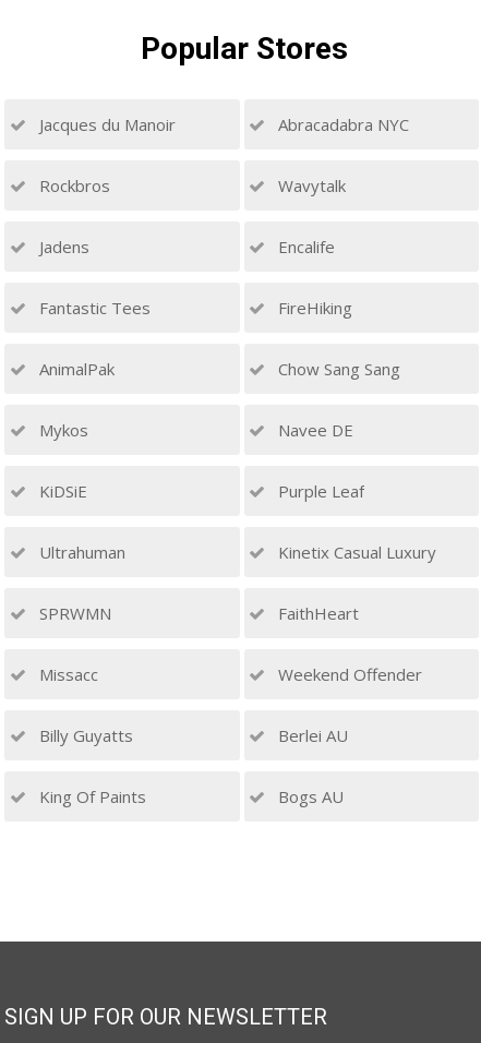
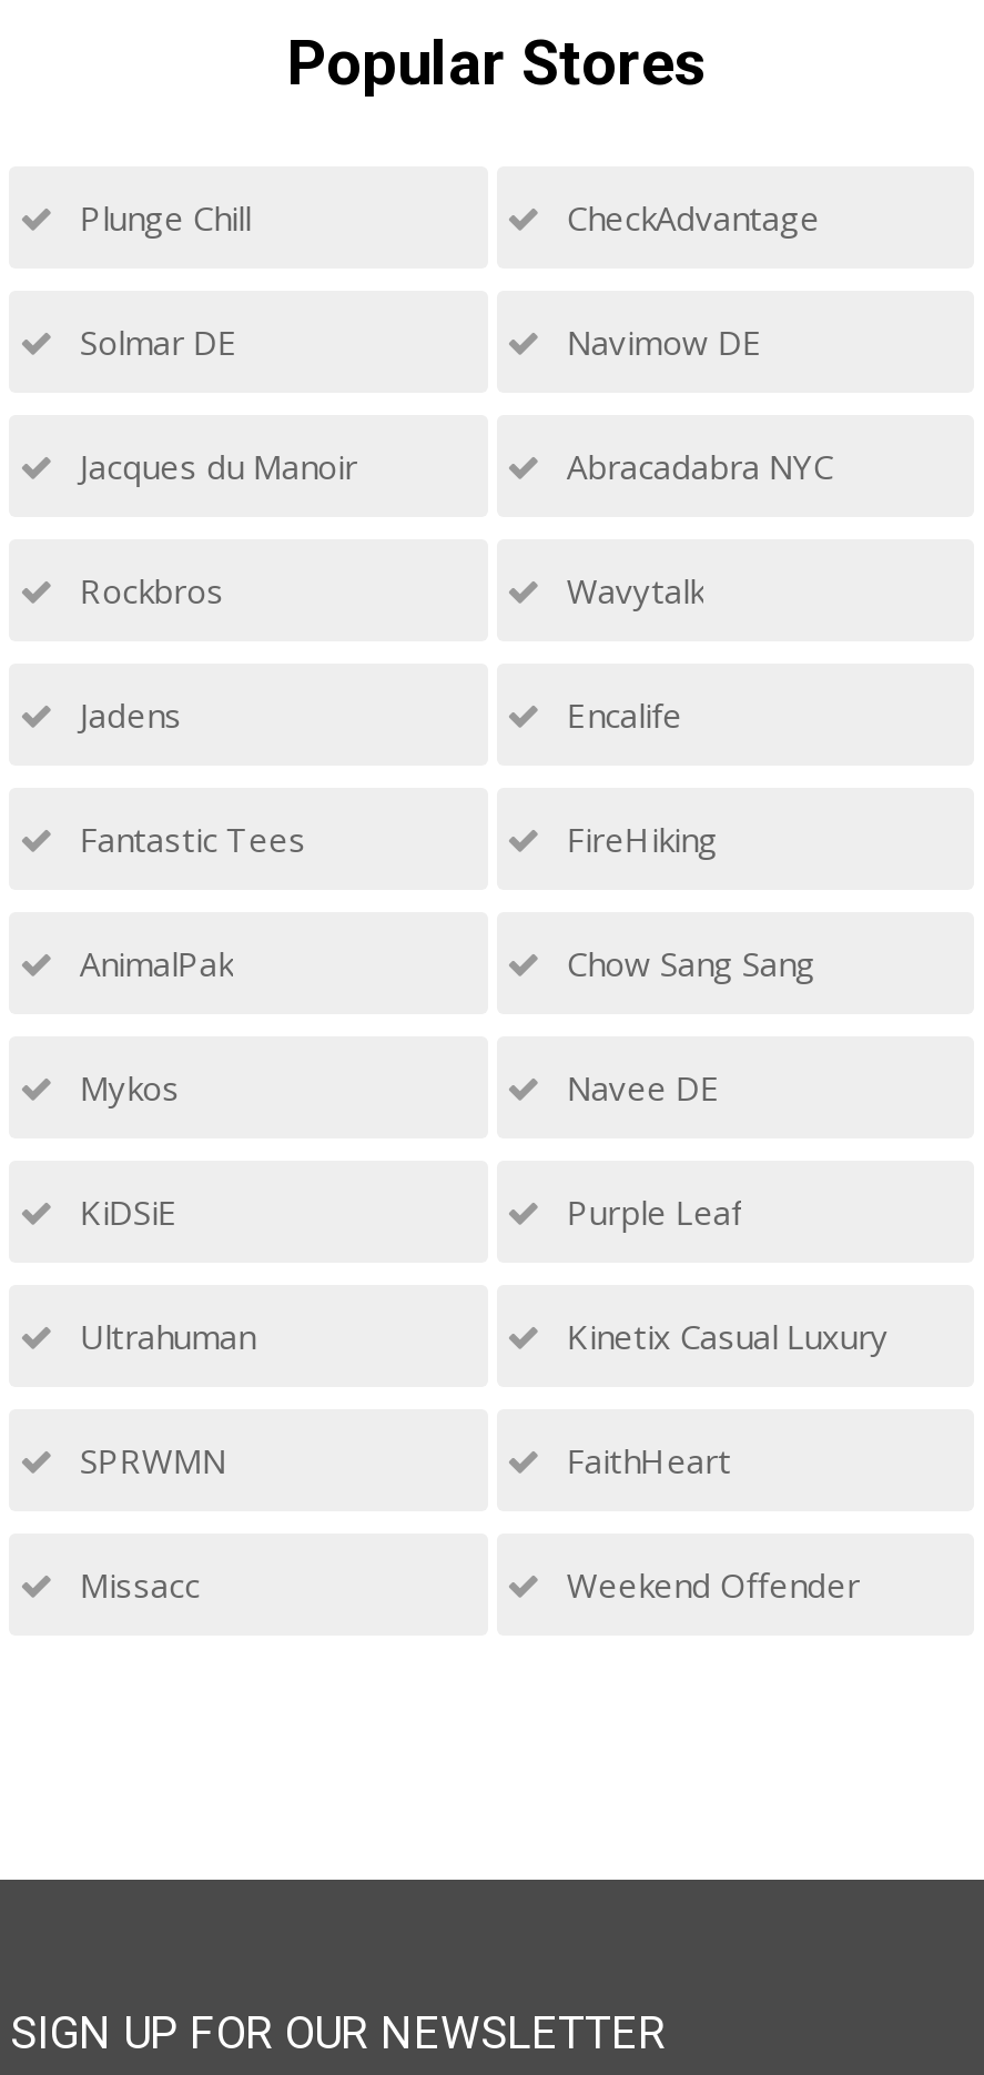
none -> [71,195,819,364] Plunge Chill | CheckAdvantage | Solmar DE | Navimow DE
moved [35,113,437,685] -> [71,444,888,1607]: Jacques du Manoir | Abracadabra NYC | Rockbros | ... | Missacc | Weekend Offender
[35,724,348,807] Billy Guyatts | Berlei AU | King Of Paints | Bogs AU -> none

